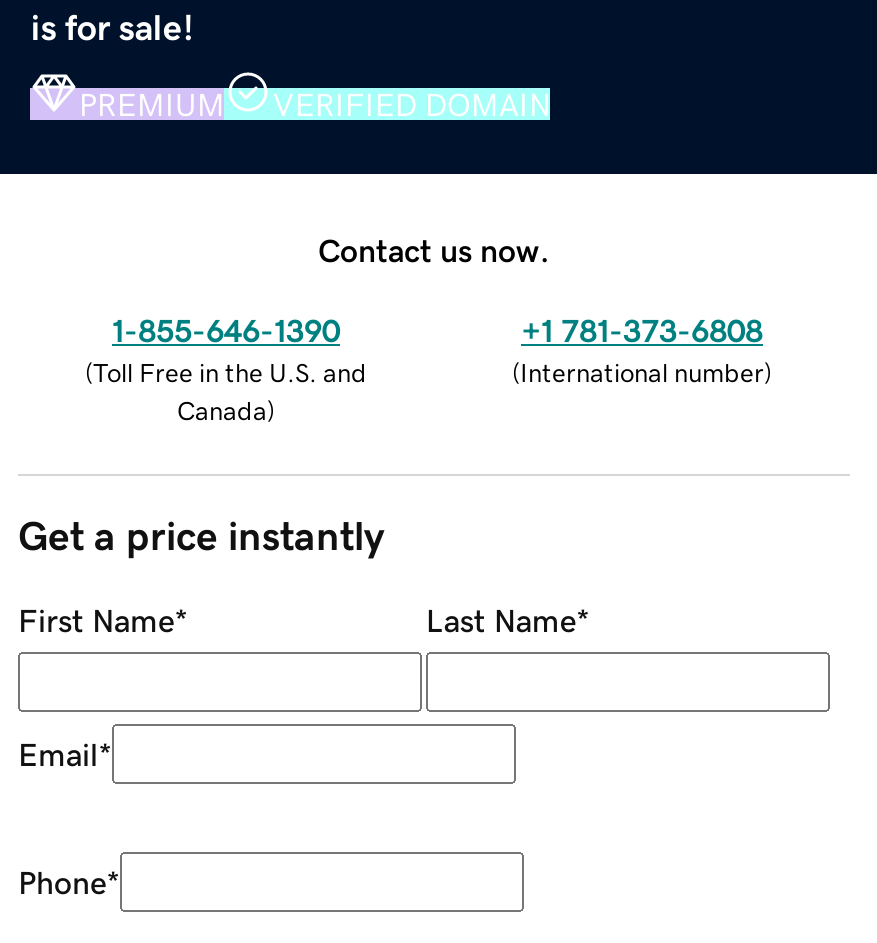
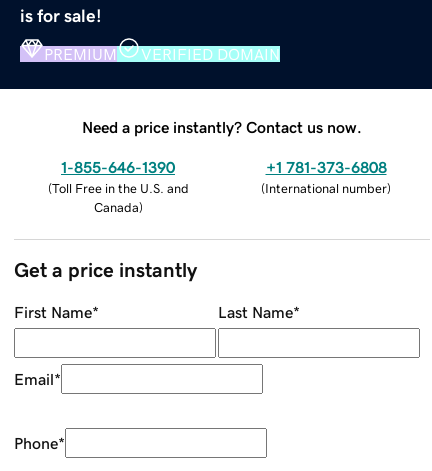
[318,233,550,265] Contact us now. -> [82,119,362,135] Need a price instantly? Contact us now.

